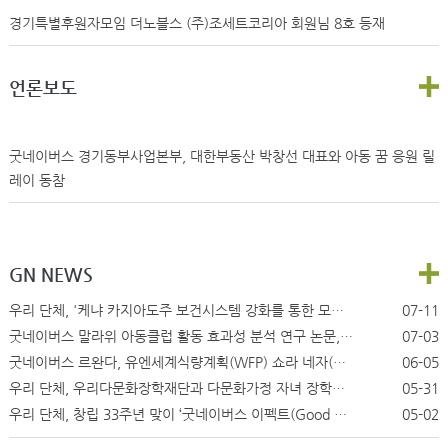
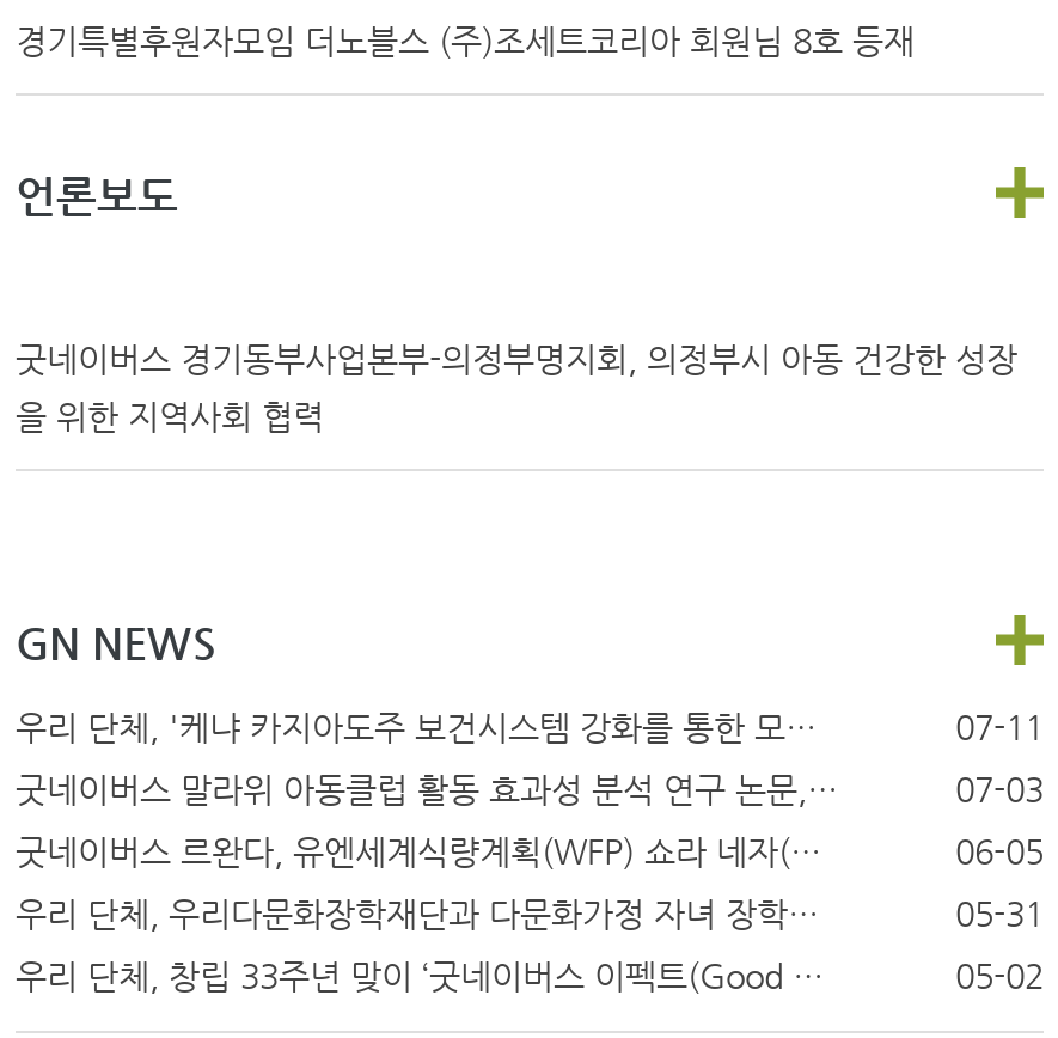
[9,148,435,164] 굿네이버스 경기동부사업본부, 대한부동산 박창선 대표와 아동 꿈 응원 릴 -> [16,339,1017,377] 굿네이버스 경기동부사업본부-의정부명지회, 의정부시 아동 건강한 성장
[9,172,65,188] 레이 동참 -> [16,397,324,435] 을 위한 지역사회 협력

